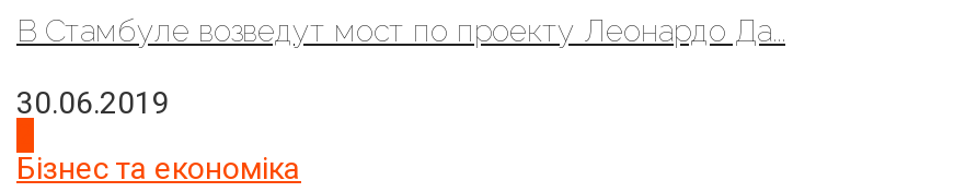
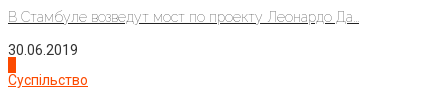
[16,152,301,187] Бізнес та економіка -> [8,72,88,88] Суспільство

